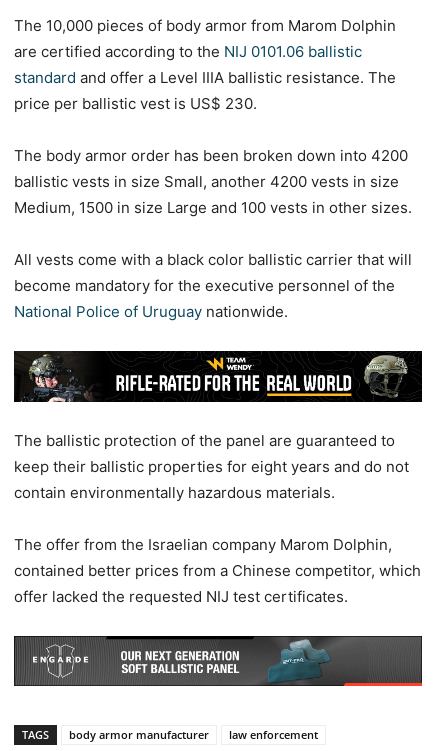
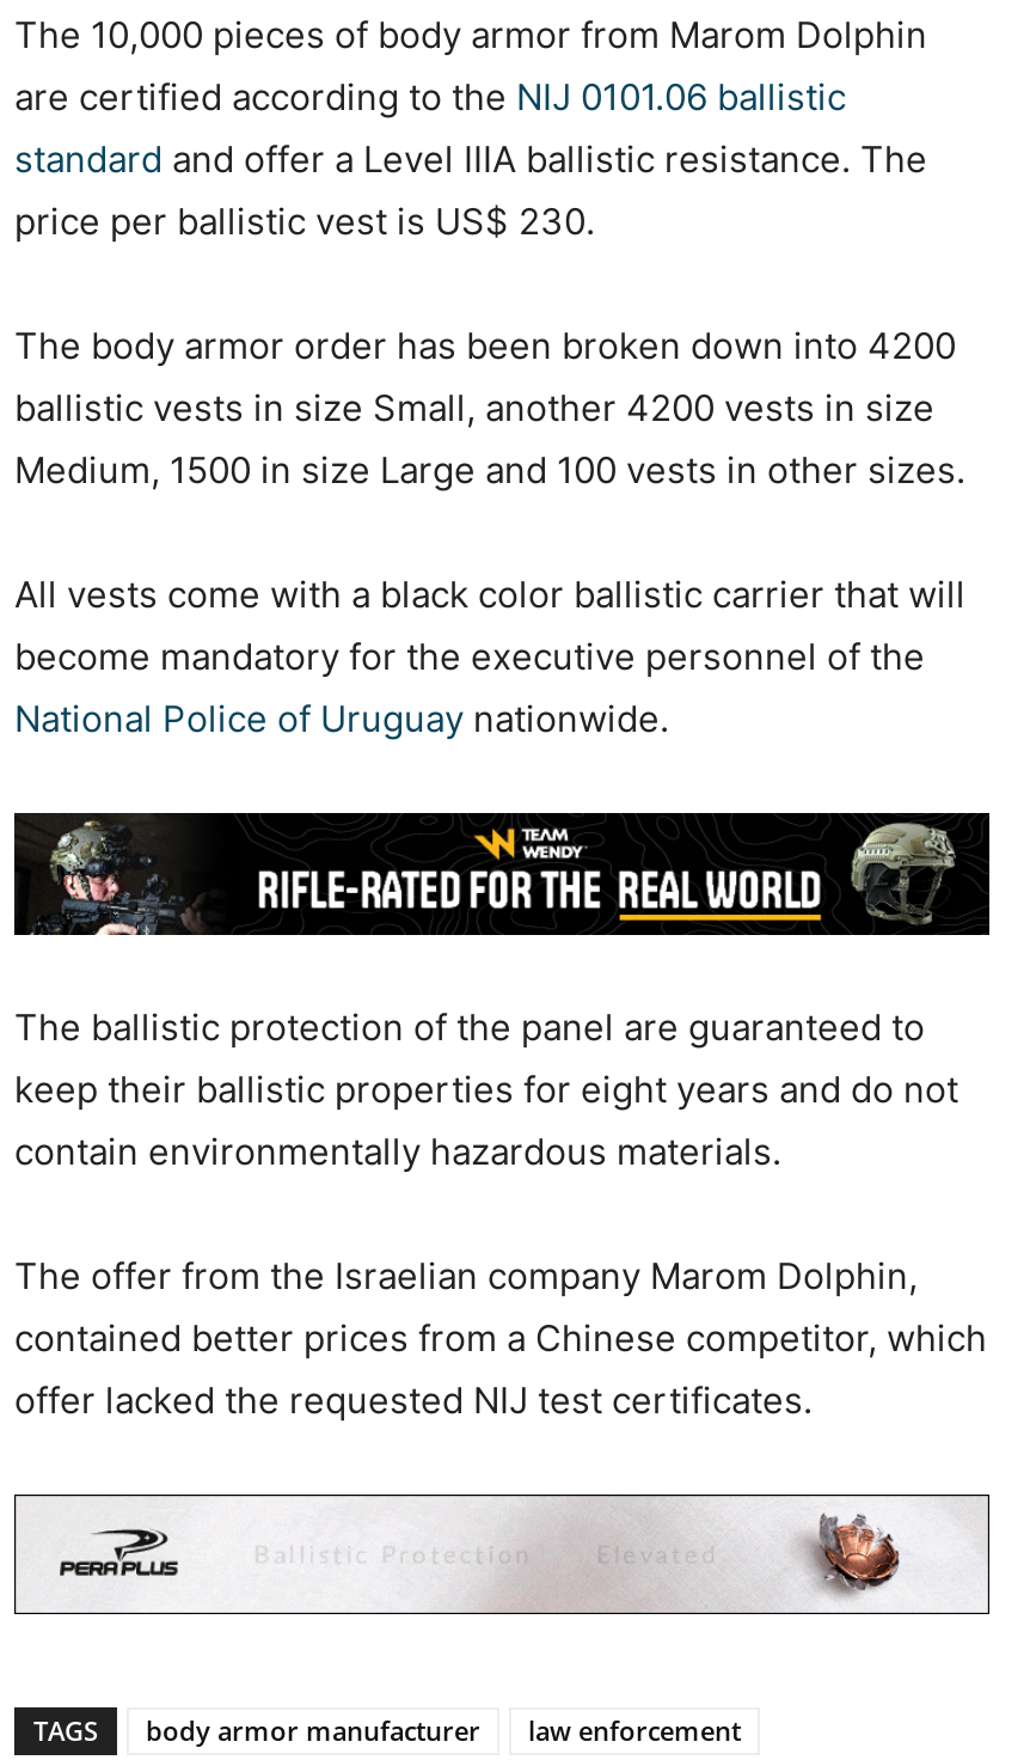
[14,636,423,687] [image] -> [17,1496,992,1618] [image]

